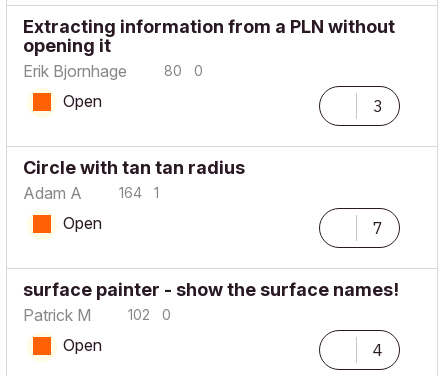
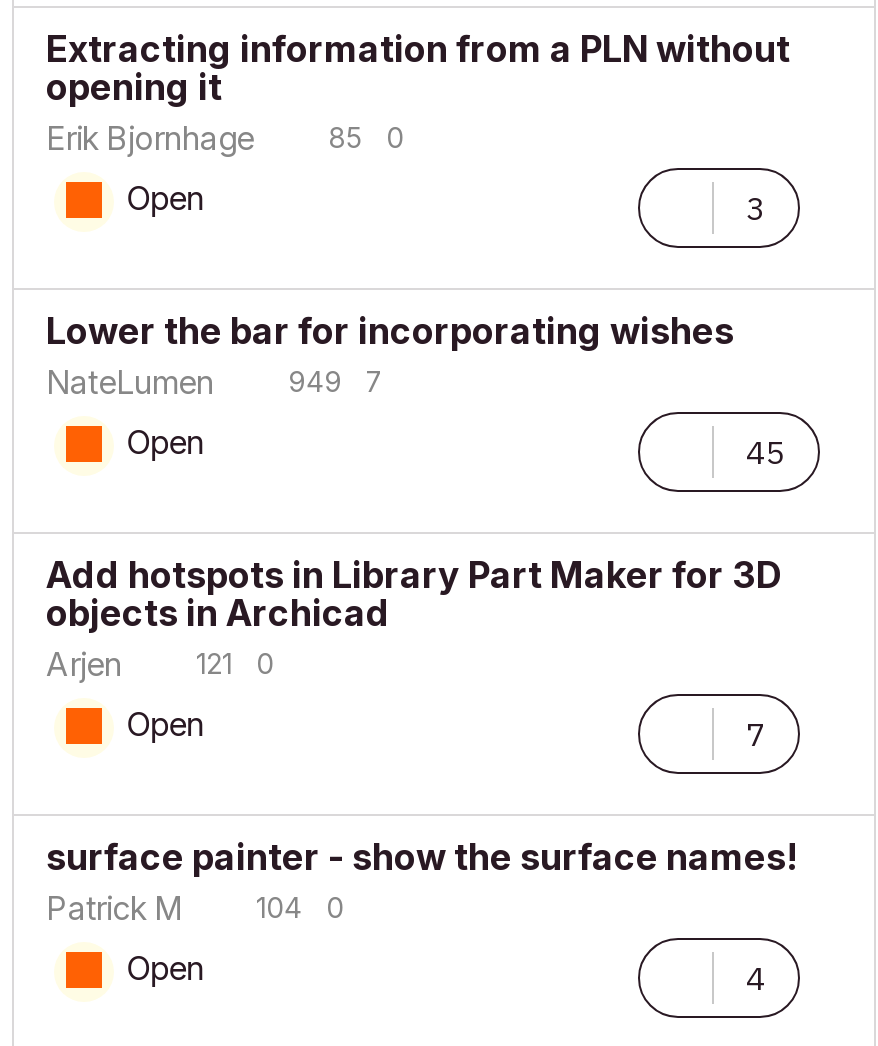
[164,62,203,79] 80 0 -> [328,120,404,154] 85 0
[23,157,245,203] Circle with tan tan radius | Adam A | 164 | 1 -> [46,310,786,684] Lower the bar for incorporating wishes | NateLumen | 949 | 7 | Open | 45 | Add hotspots in Library Part Maker for 3D | objects in Archicad | Arjen | 121 | 0
[128,306,171,323] 102 0 -> [256,890,344,924] 104 0

